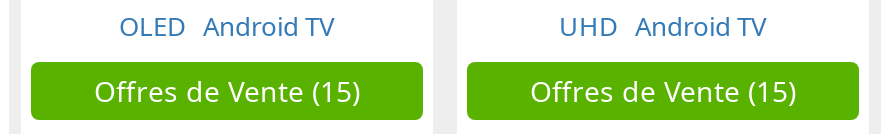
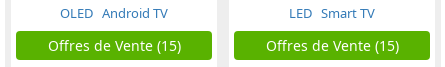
[559,9,767,45] UHD Android TV -> [289,4,375,22] LED Smart TV

